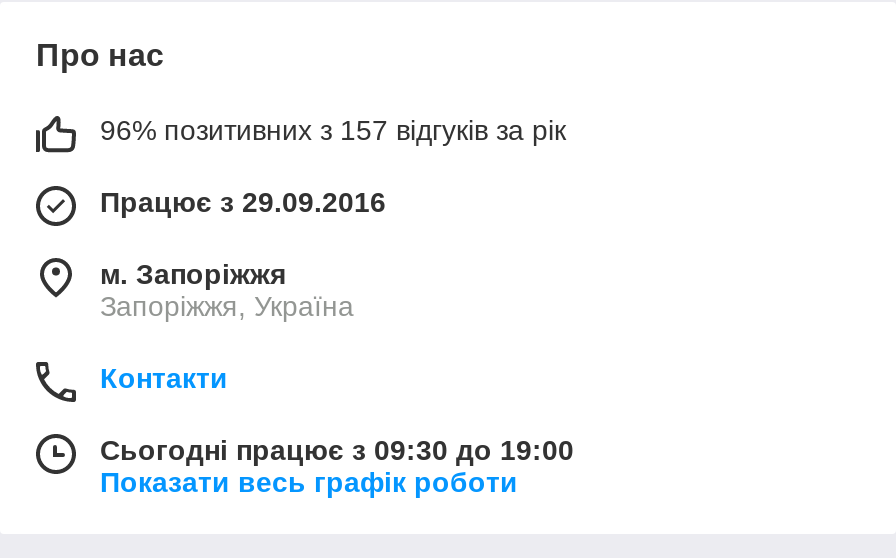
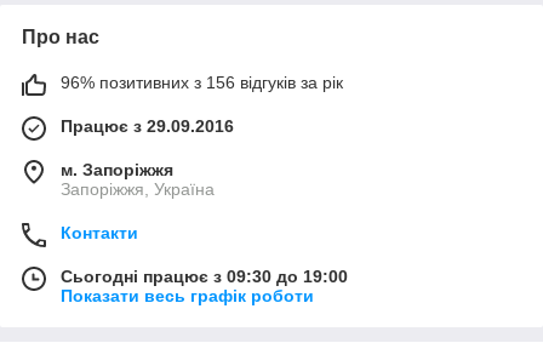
[100,114,566,146] 96% позитивних з 157 відгуків за рік -> [61,72,343,92] 96% позитивних з 156 відгуків за рік

